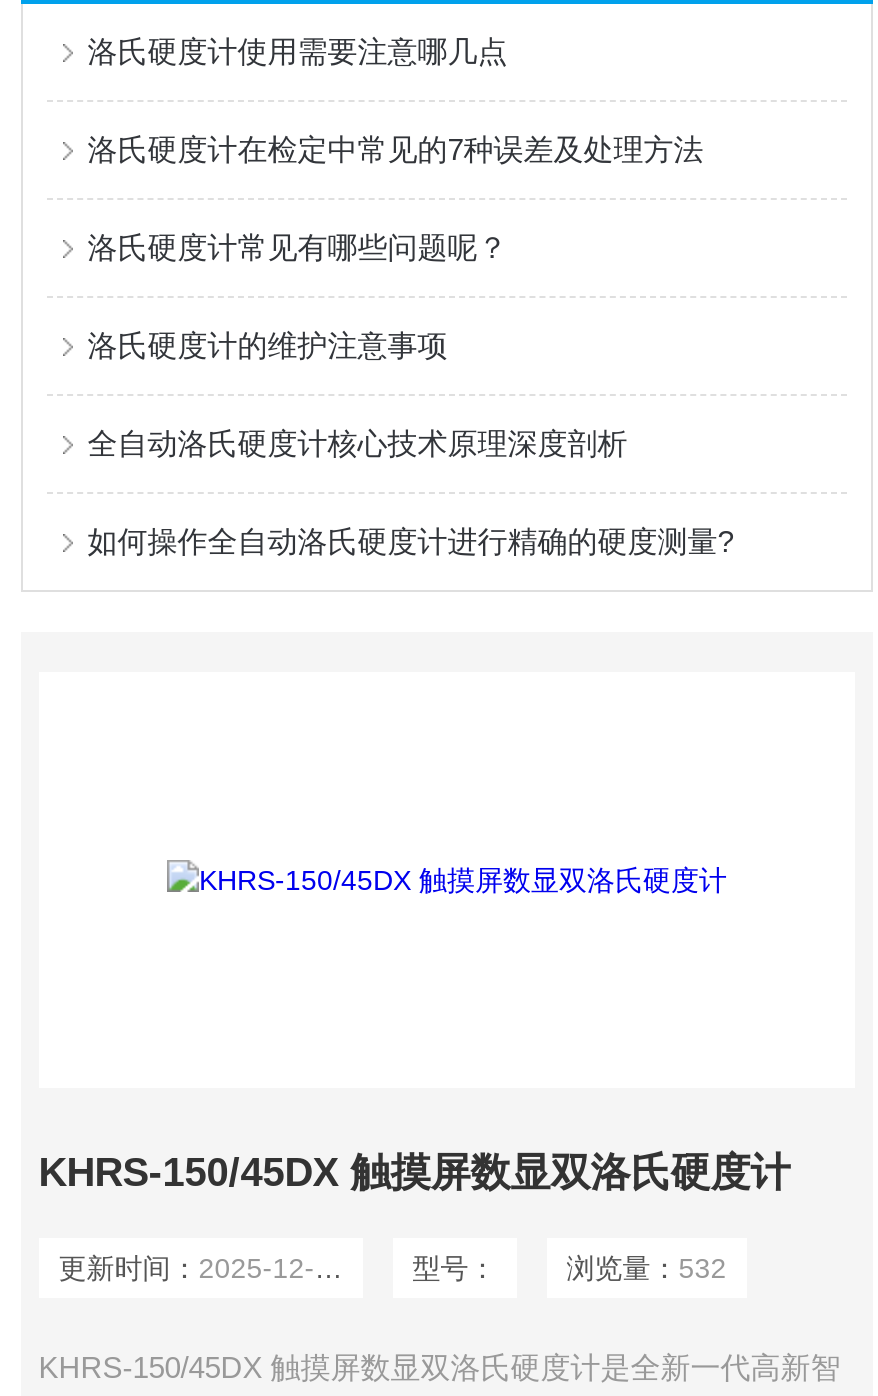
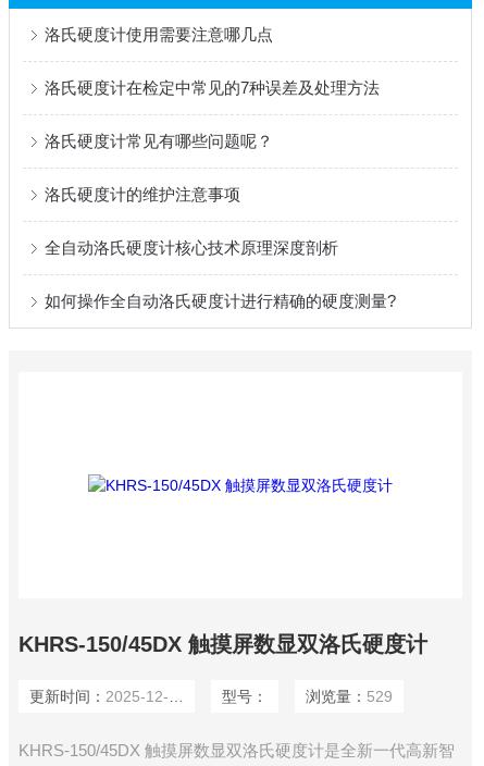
[566,1252,726,1284] 浏览量：532 -> [305,688,392,705] 浏览量：529

